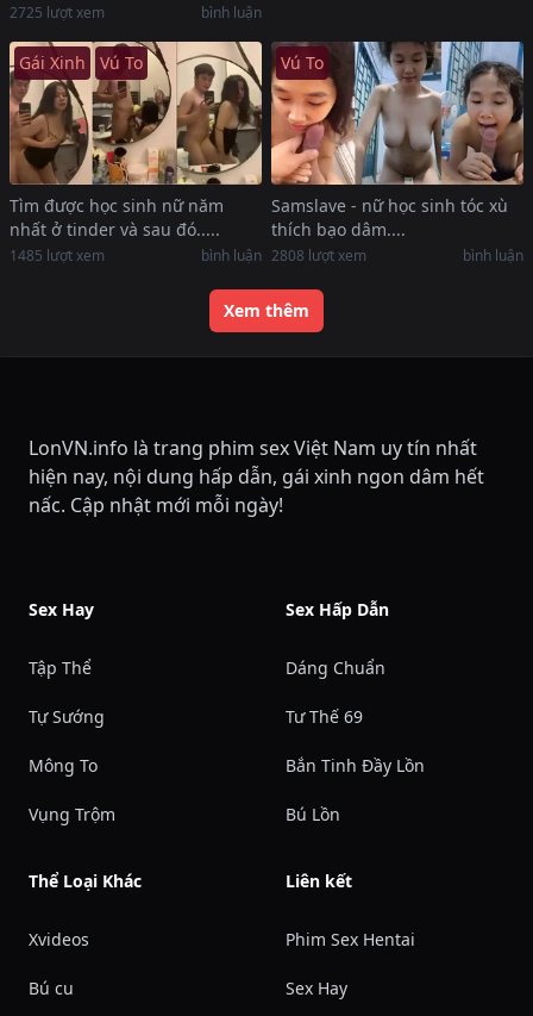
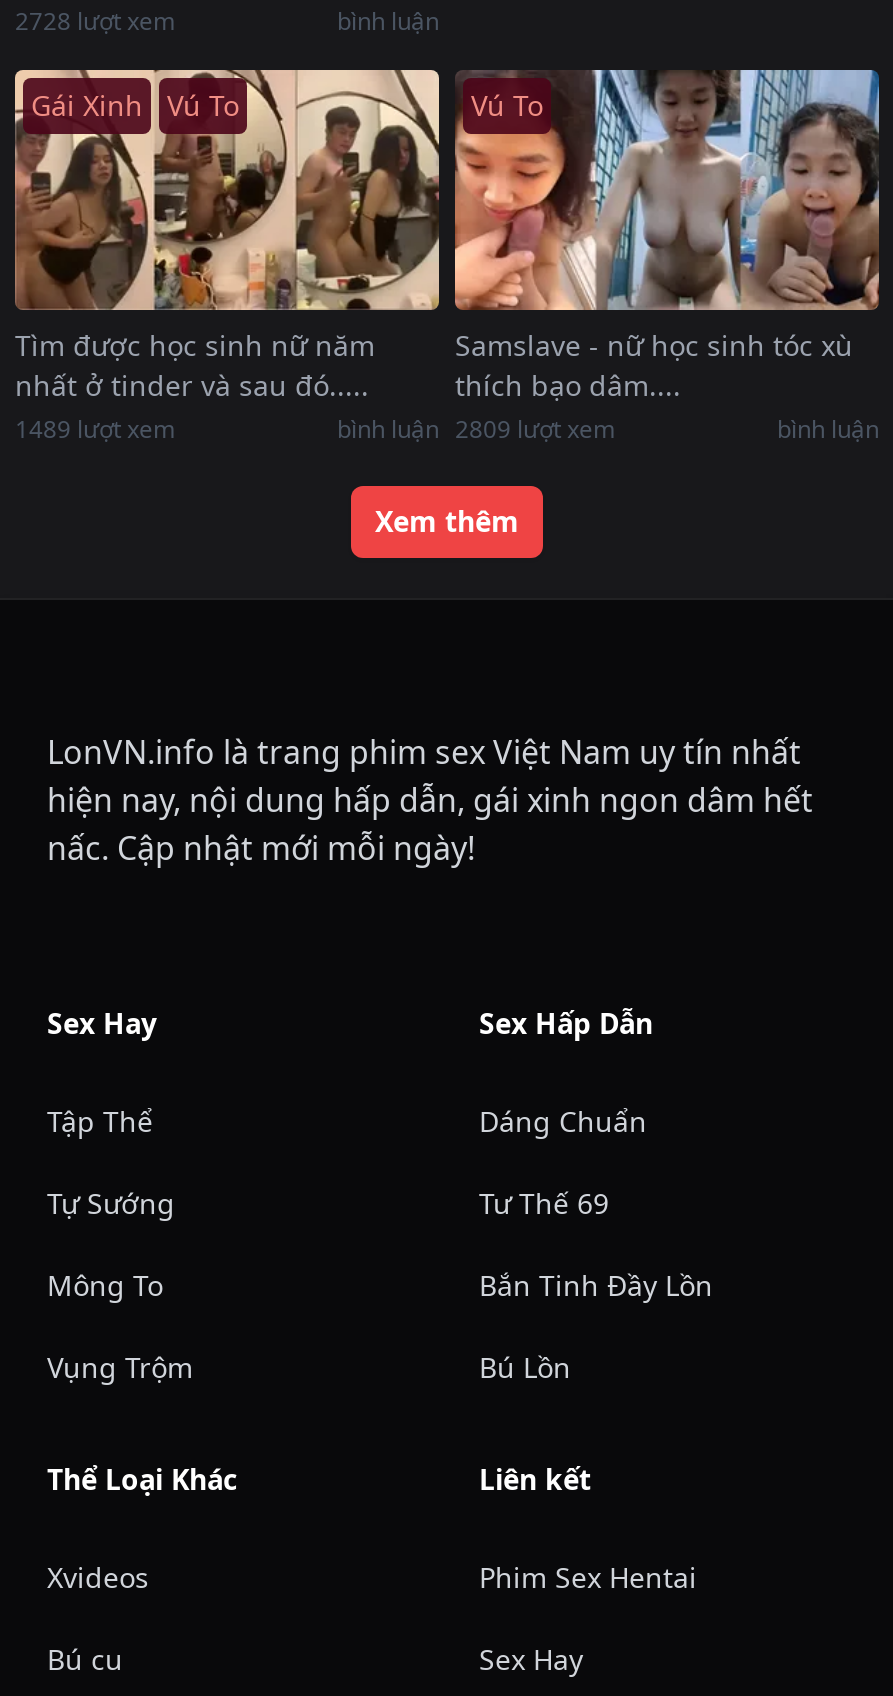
[10,3,105,23] 2725 lượt xem -> [15,4,175,38] 2728 lượt xem
[10,246,105,266] 1485 lượt xem -> [15,413,175,447] 1489 lượt xem
[201,246,366,266] bình luận 2808 lượt xem -> [337,413,615,447] bình luận 2809 lượt xem

